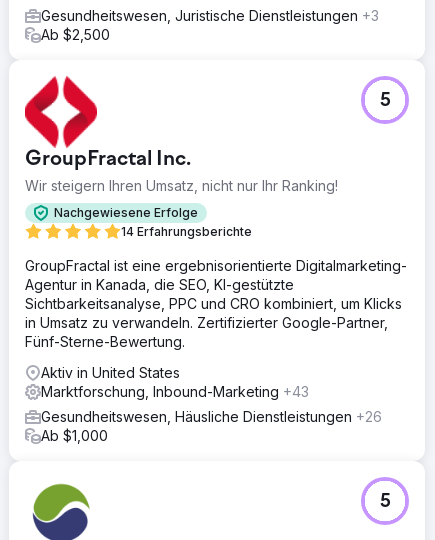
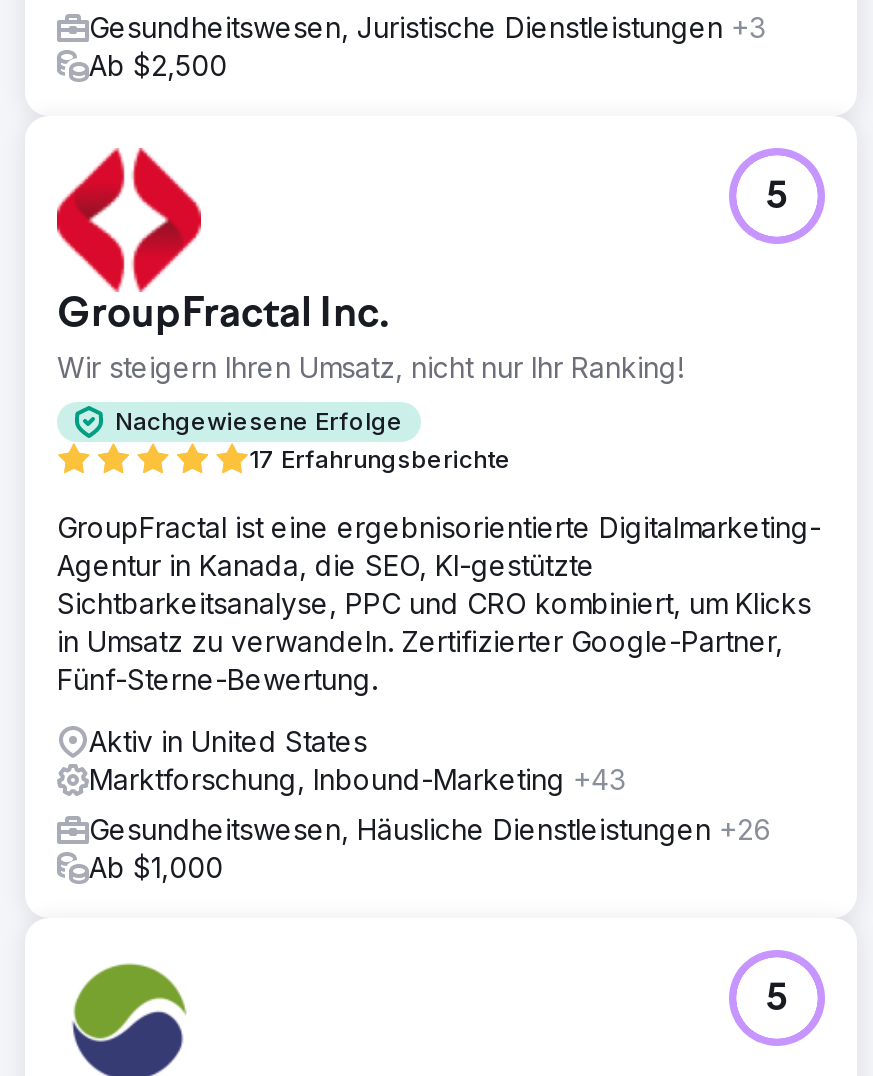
[121,224,252,239] 14 Erfahrungsberichte -> [249,443,511,473] 17 Erfahrungsberichte

